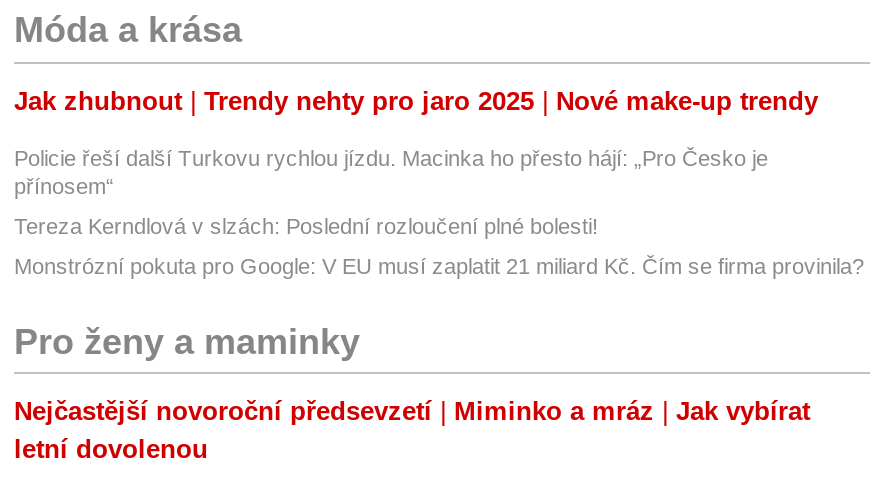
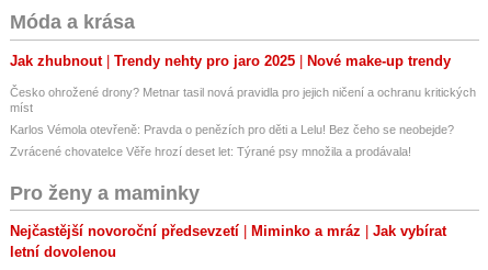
[14,146,768,198] Policie řeší další Turkovu rychlou jízdu. Macinka ho přesto hájí: „Pro Česko je | přínosem“ -> [10,85,476,114] Česko ohrožené drony? Metnar tasil nová pravidla pro jejich ničení a ochranu kritických | míst
[14,214,598,238] Tereza Kerndlová v slzách: Poslední rozloučení plné bolesti! -> [10,123,454,136] Karlos Vémola otevřeně: Pravda o penězích pro děti a Lelu! Bez čeho se neobejde?
[14,254,864,278] Monstrózní pokuta pro Google: V EU musí zaplatit 21 miliard Kč. Čím se firma provinila? -> [10,145,411,158] Zvrácené chovatelce Věře hrozí deset let: Týrané psy množila a prodávala!

